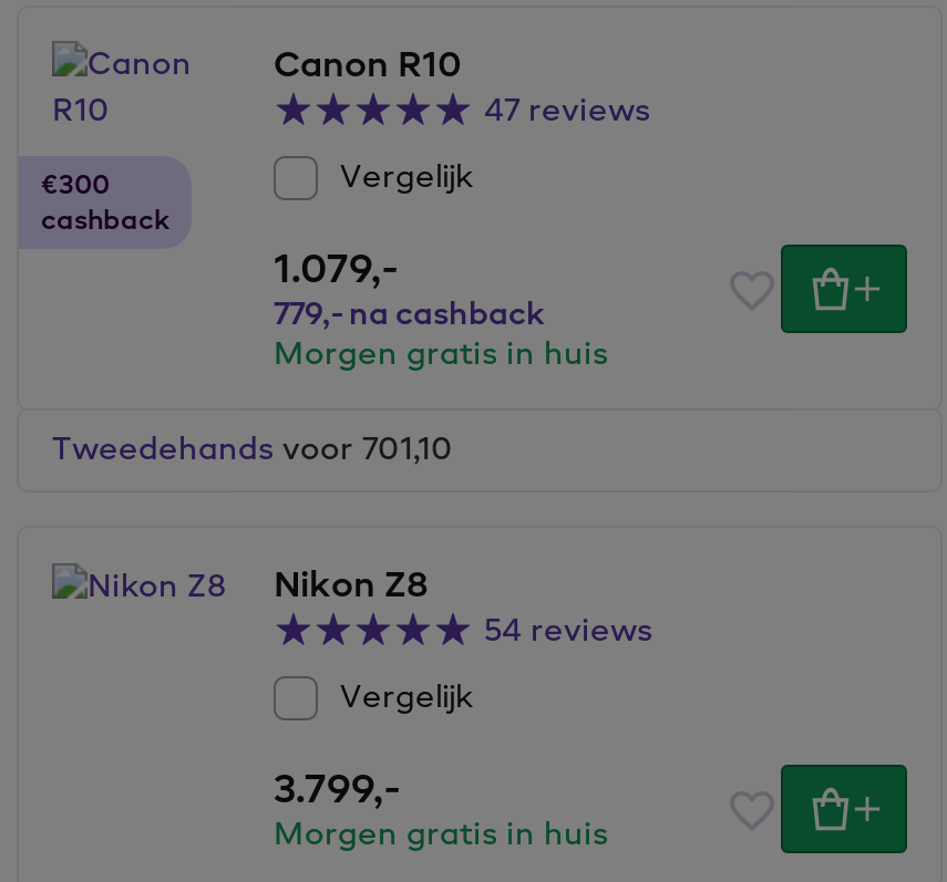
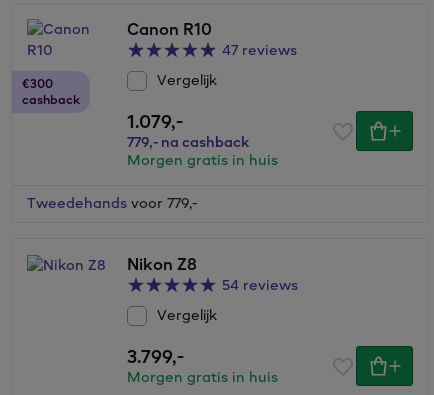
[52,430,453,468] Tweedehands voor 701,10 -> [27,195,197,212] Tweedehands voor 779,-

